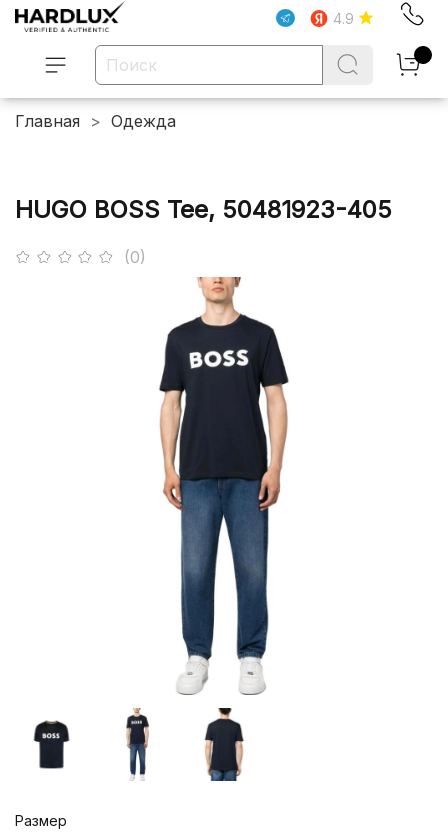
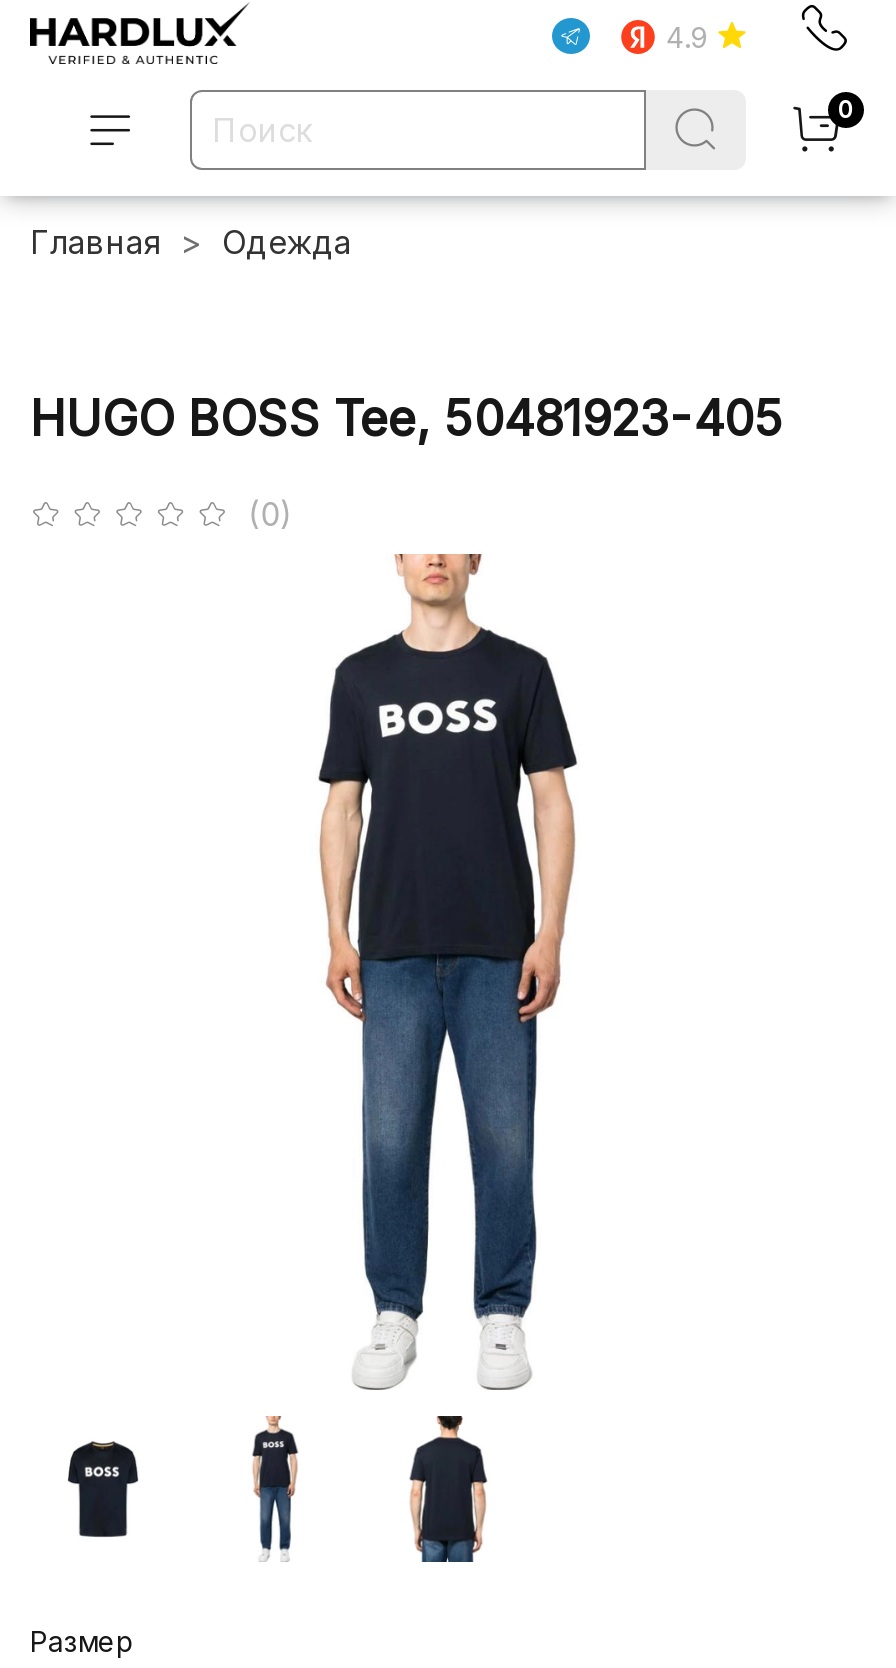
none -> [838,95,854,125] 0

